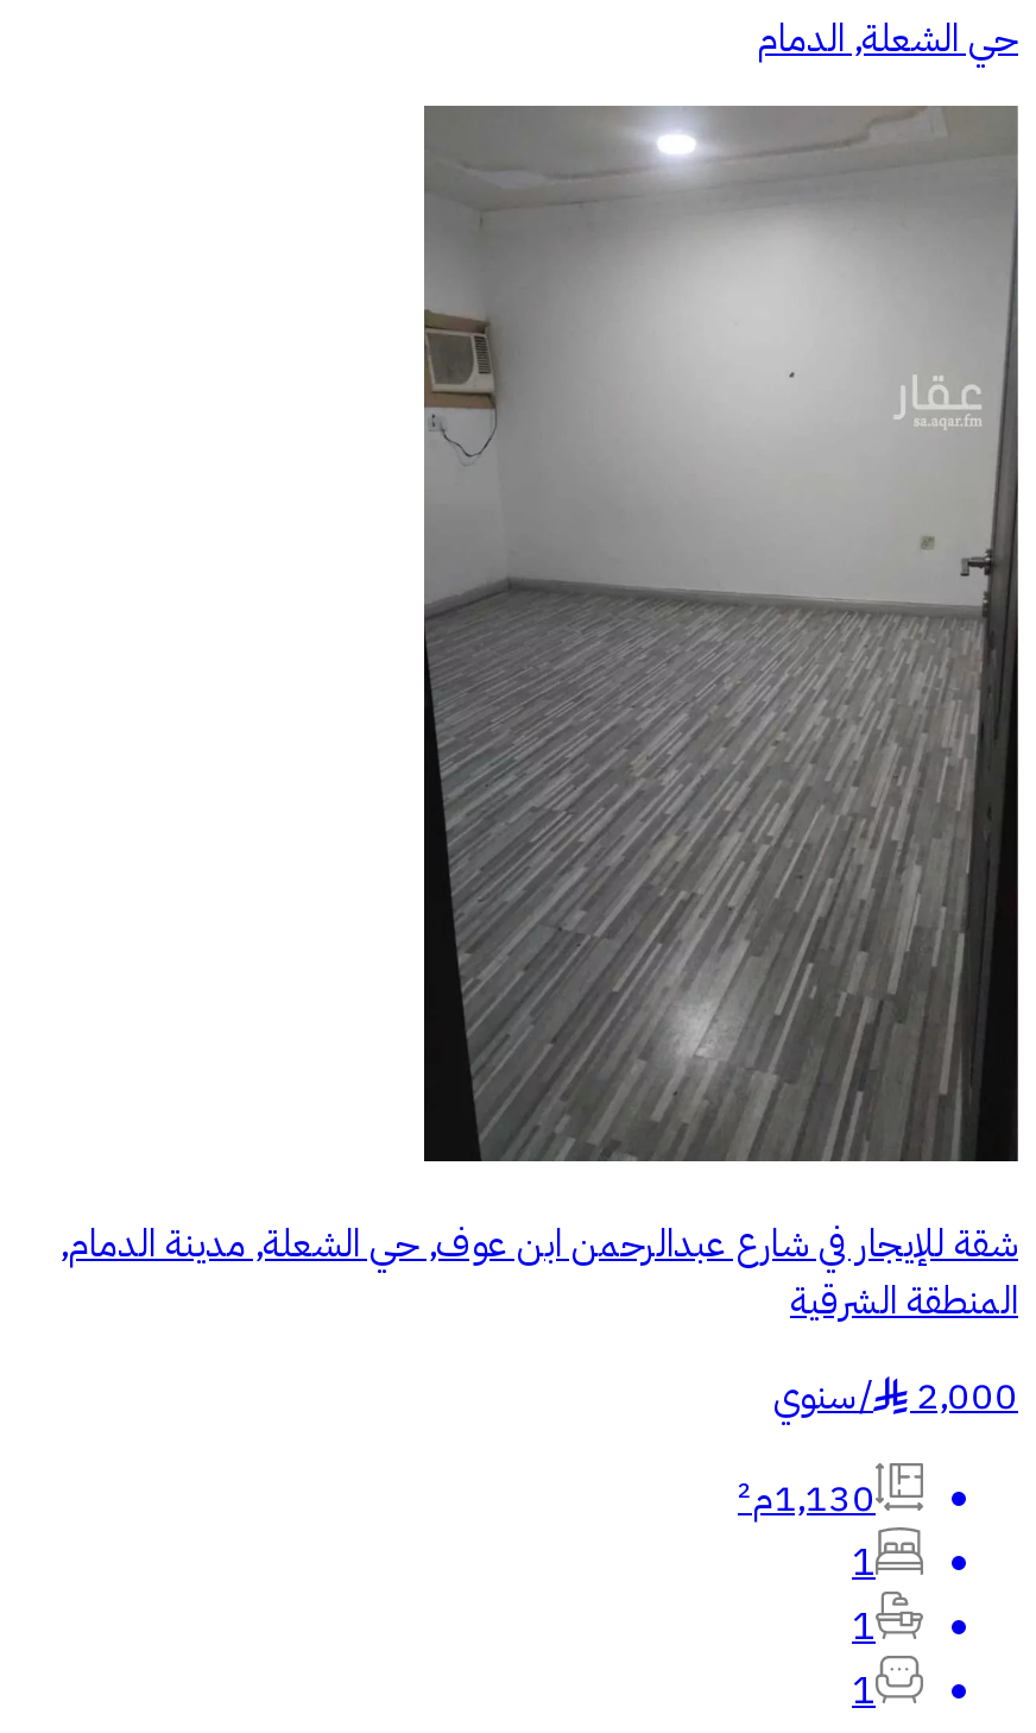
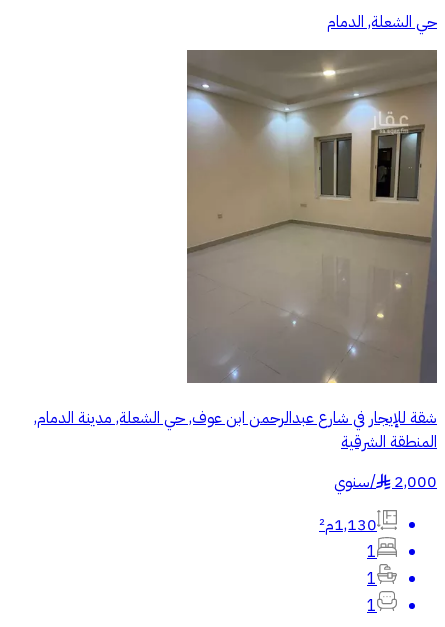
[422,106,1018,1164] [image] -> [186,50,437,384] [image]

